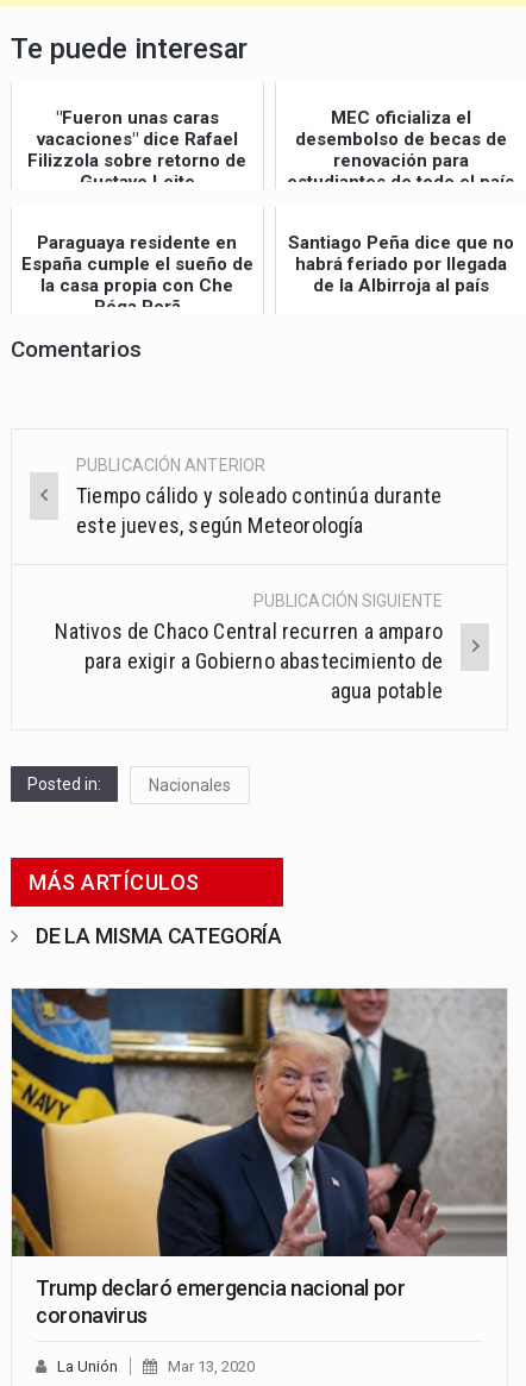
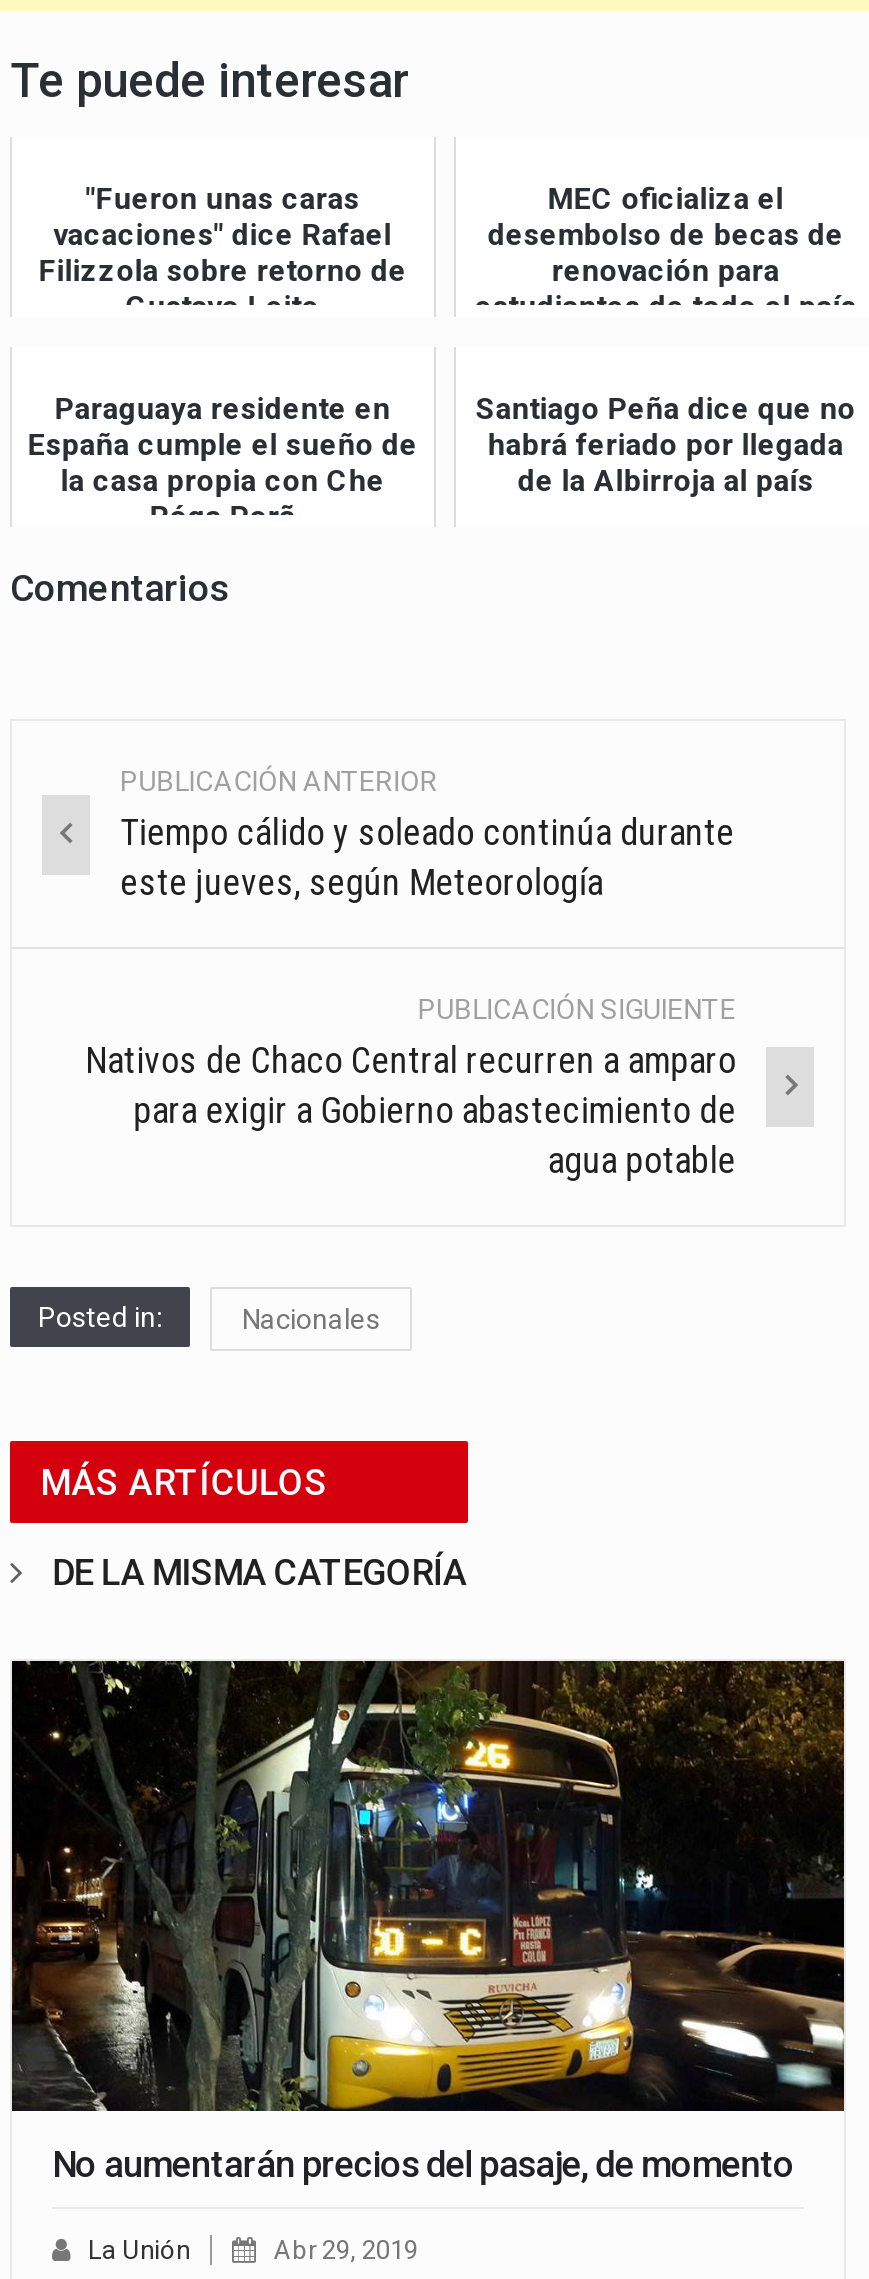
[11,987,508,1327] [image] | Trump declaró emergencia nacional por | coronavirus -> [10,1658,844,2185] [image] | No aumentarán precios del pasaje, de momento
[168,1357,255,1375] Mar 13, 2020 -> [274,2235,418,2265] Abr 29, 2019

